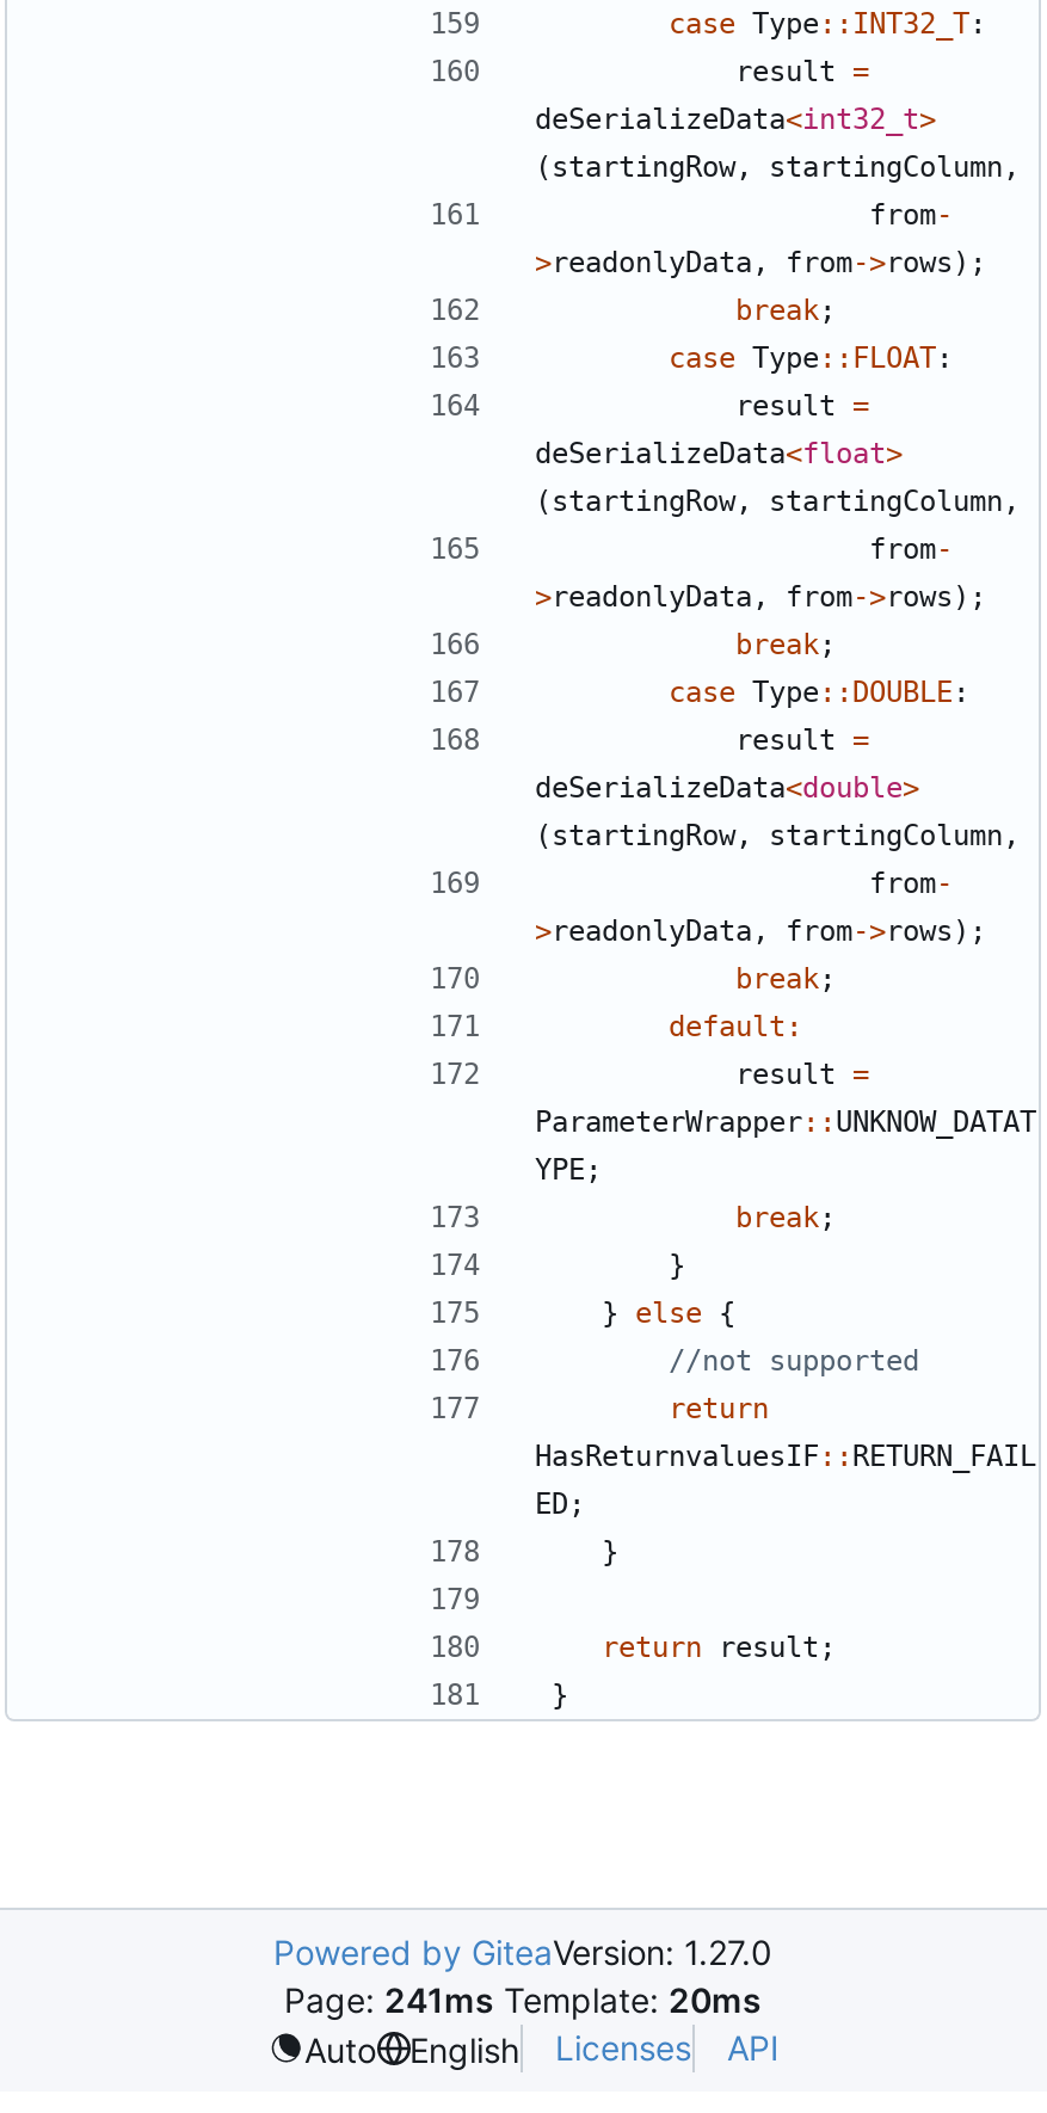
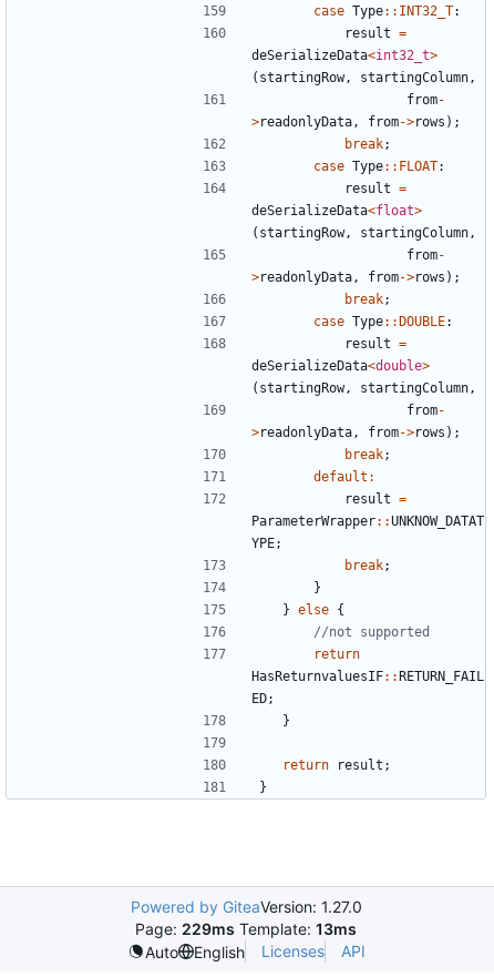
[284,1979,762,2020] Page: 241ms Template: 20ms -> [135,919,357,938] Page: 229ms Template: 13ms

